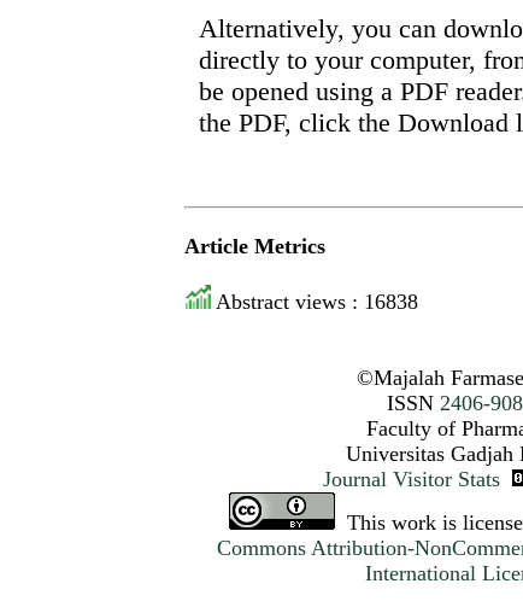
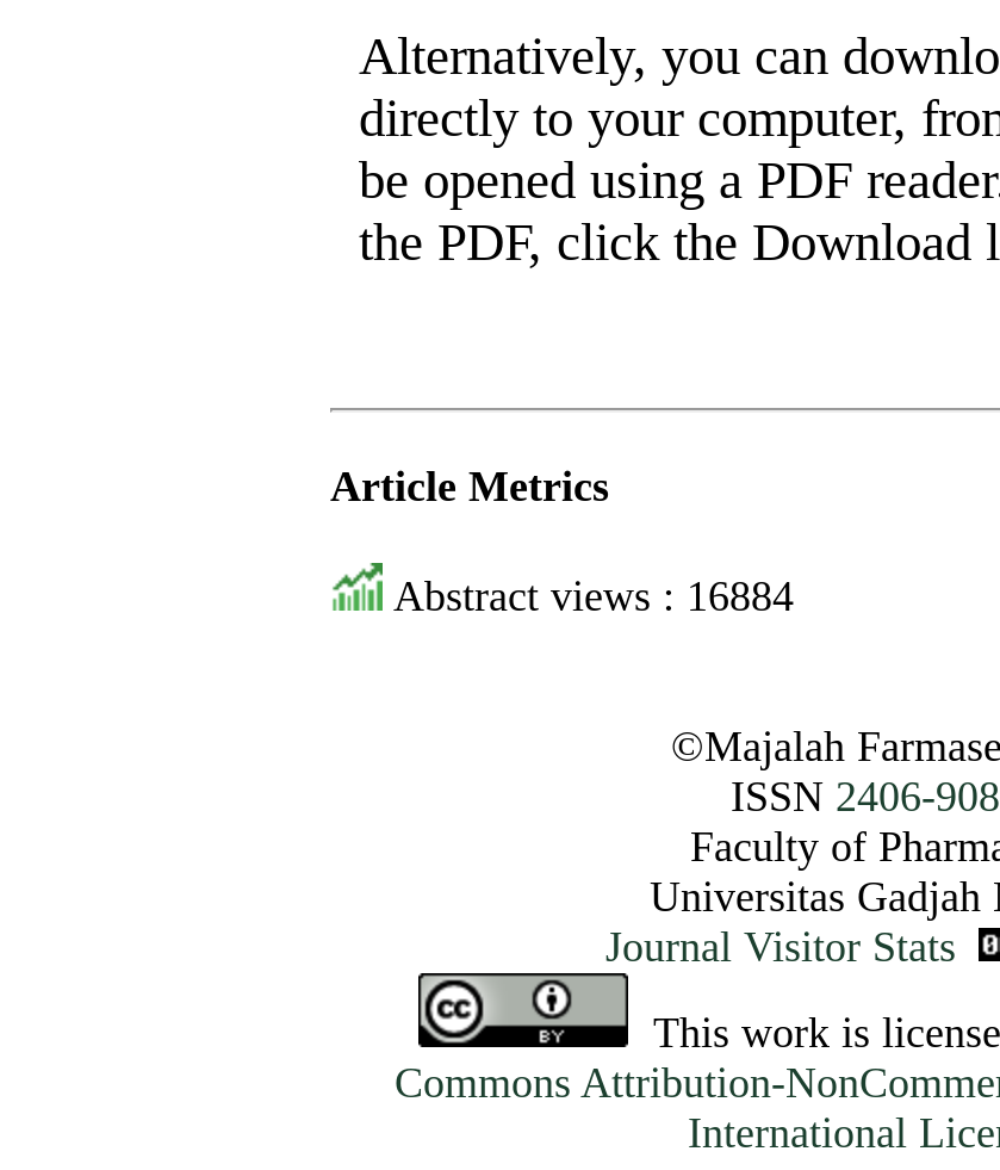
[211,290,419,314] Abstract views : 16838 -> [384,573,794,621] Abstract views : 16884

